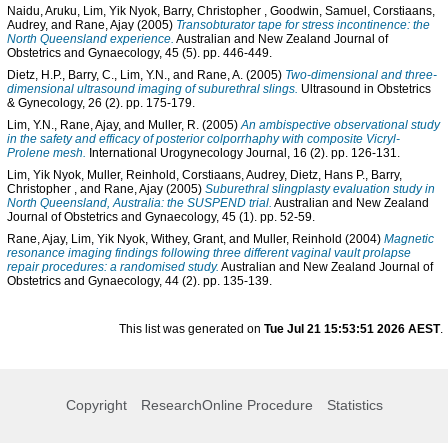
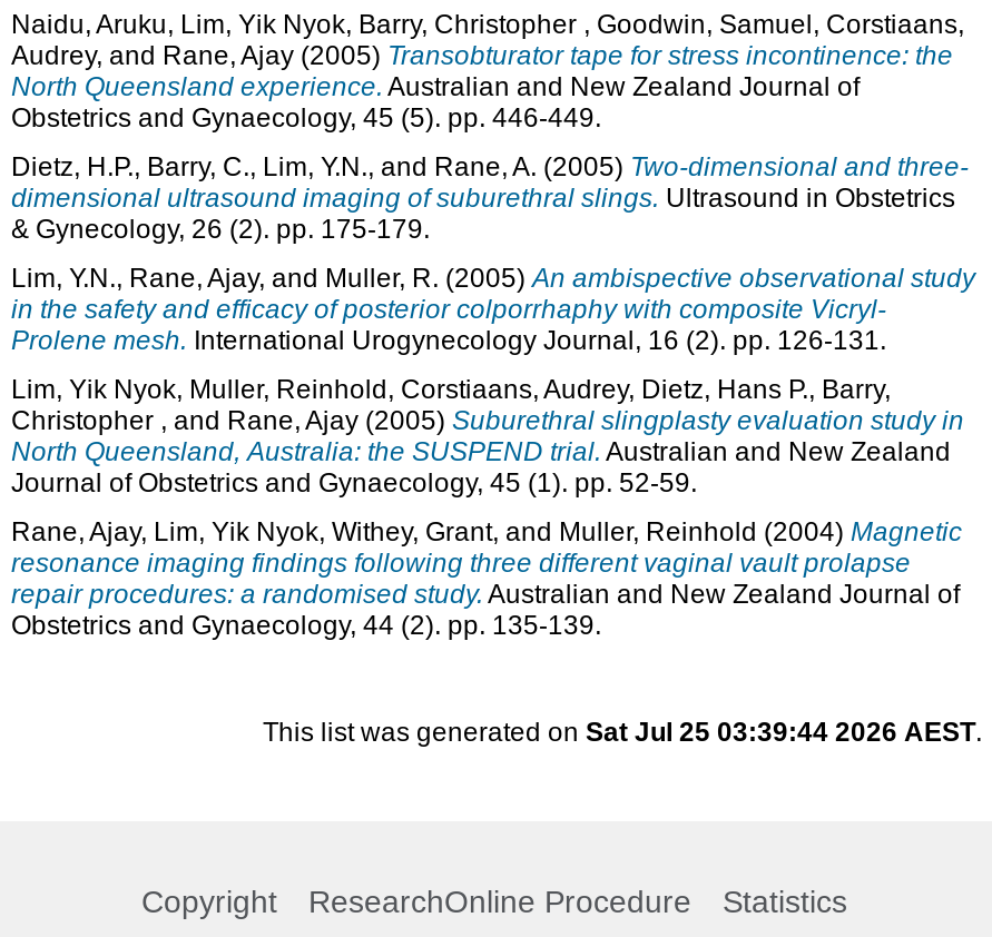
[119,322,443,336] This list was generated on Tue Jul 21 15:53:51 2026 AEST. -> [263,717,982,748] This list was generated on Sat Jul 25 03:39:44 2026 AEST.

